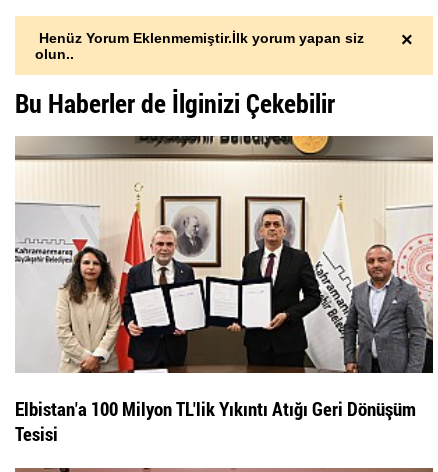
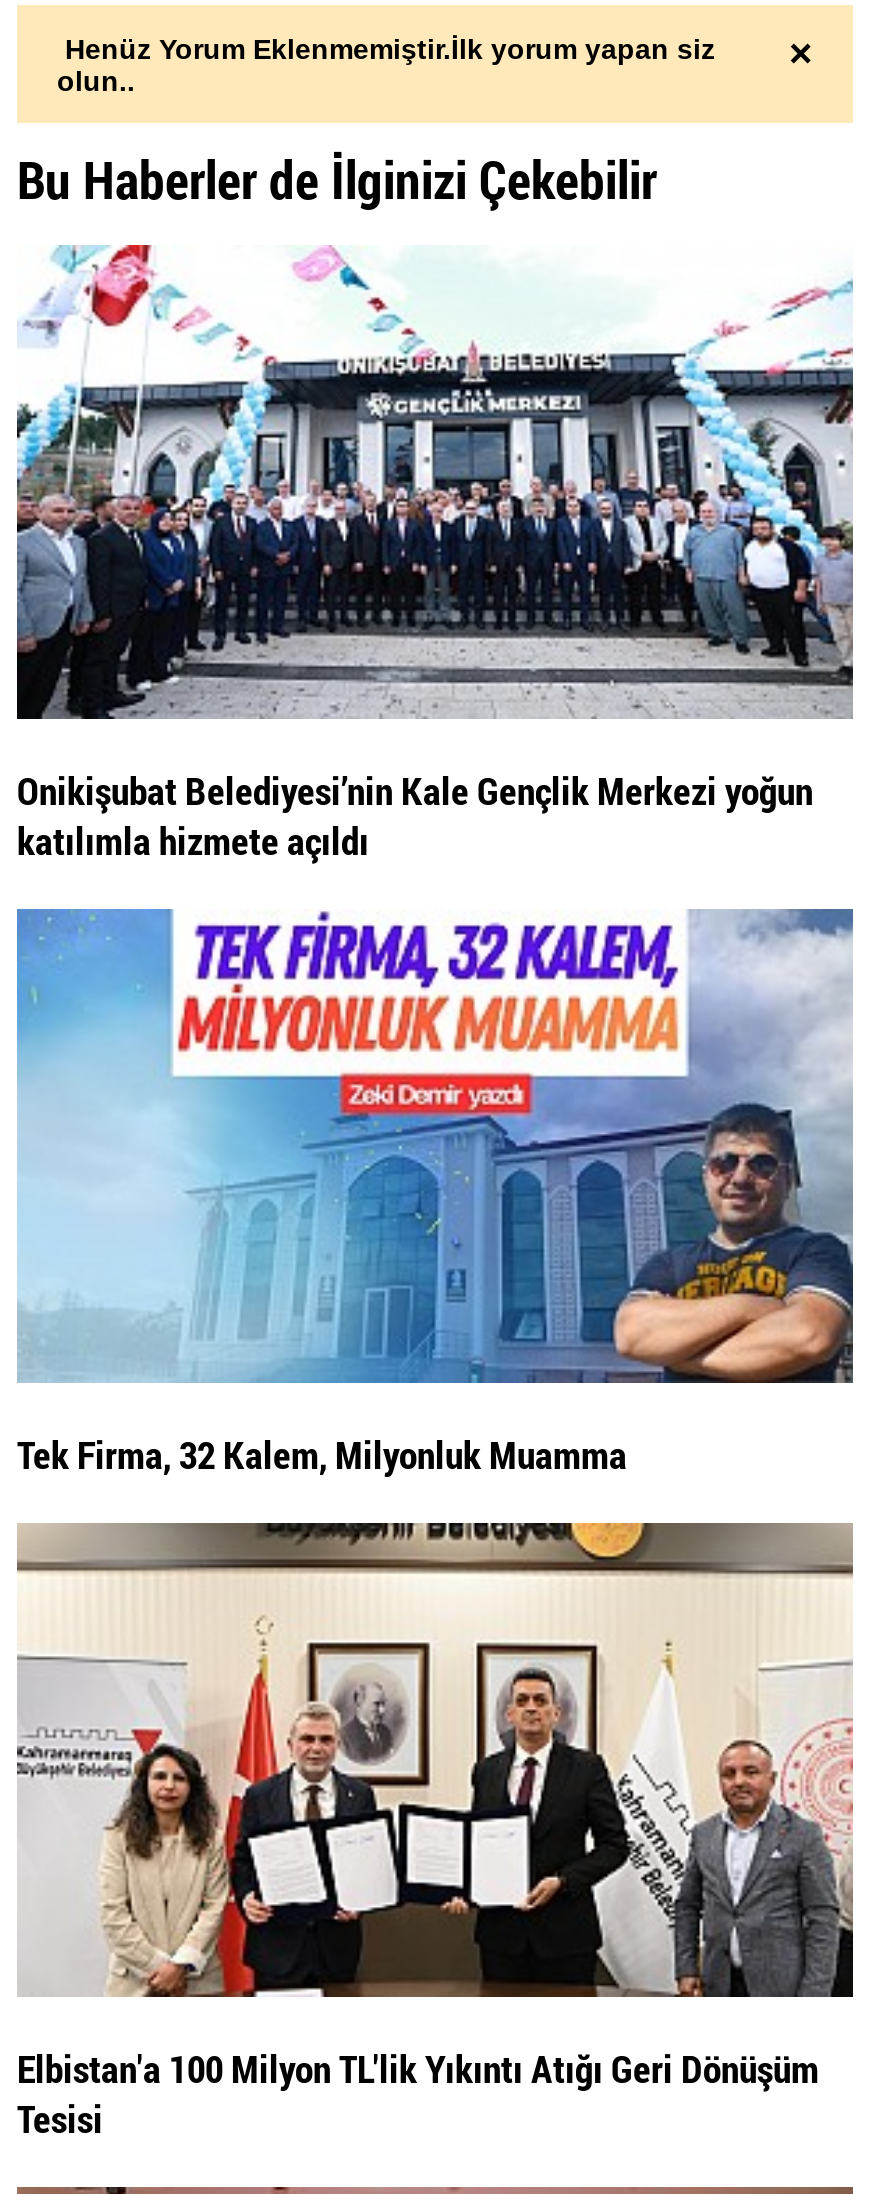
none -> [15,243,855,865] [image] | Onikişubat Belediyesi’nin Kale Gençlik Merkezi yoğun | katılımla hizmete açıldı
none -> [15,907,855,1479] [image] | Tek Firma, 32 Kalem, Milyonluk Muamma

